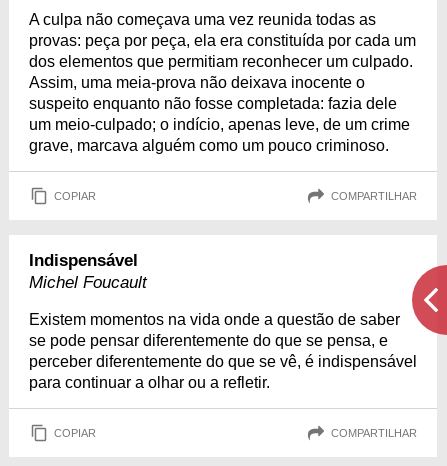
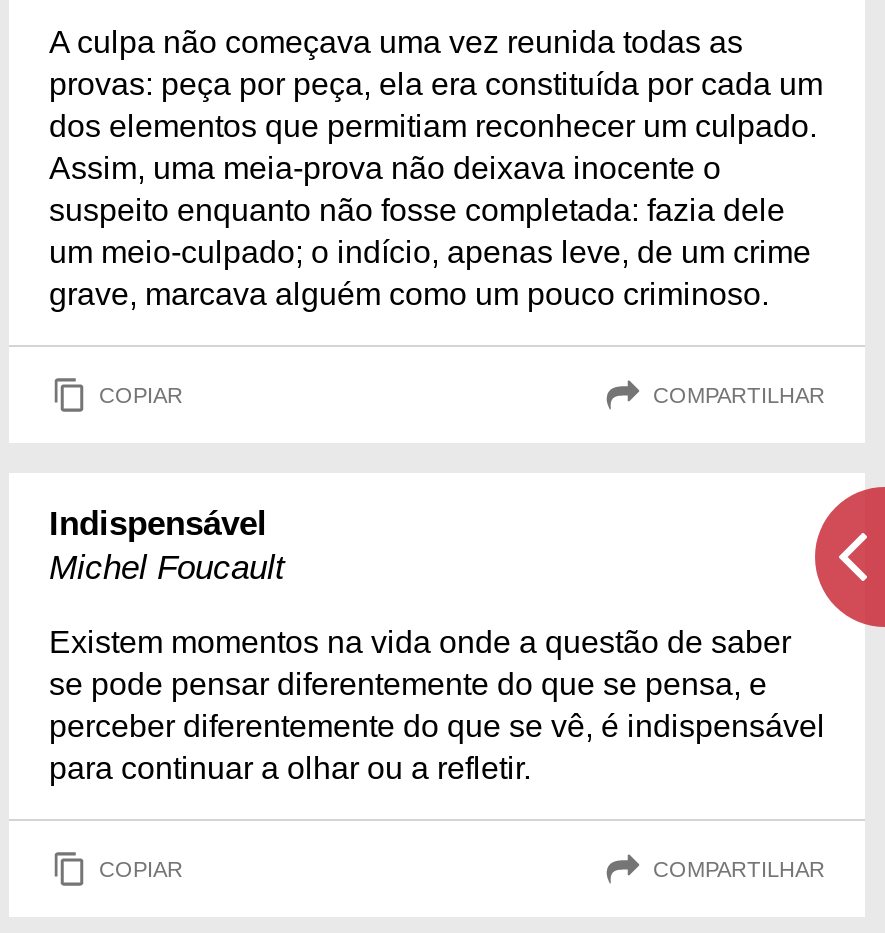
[411,242,444,336] [image] -> [813,485,879,673] [image]

